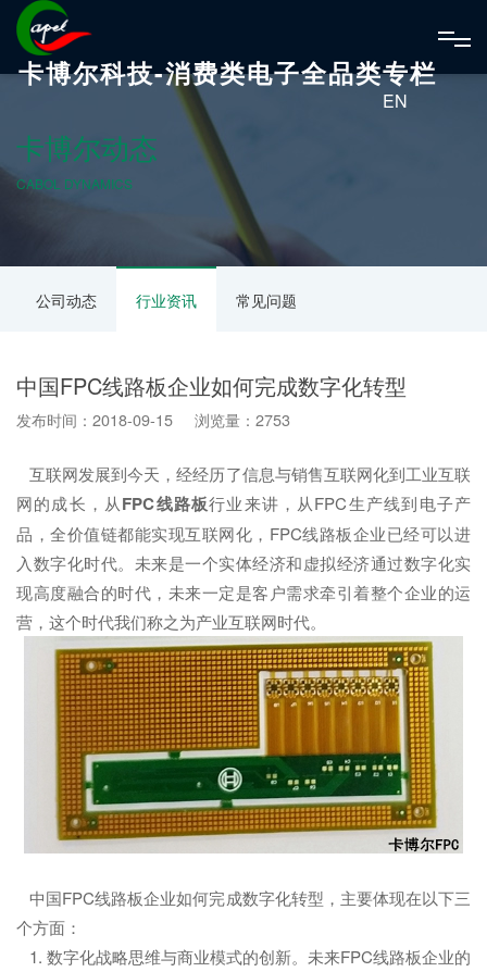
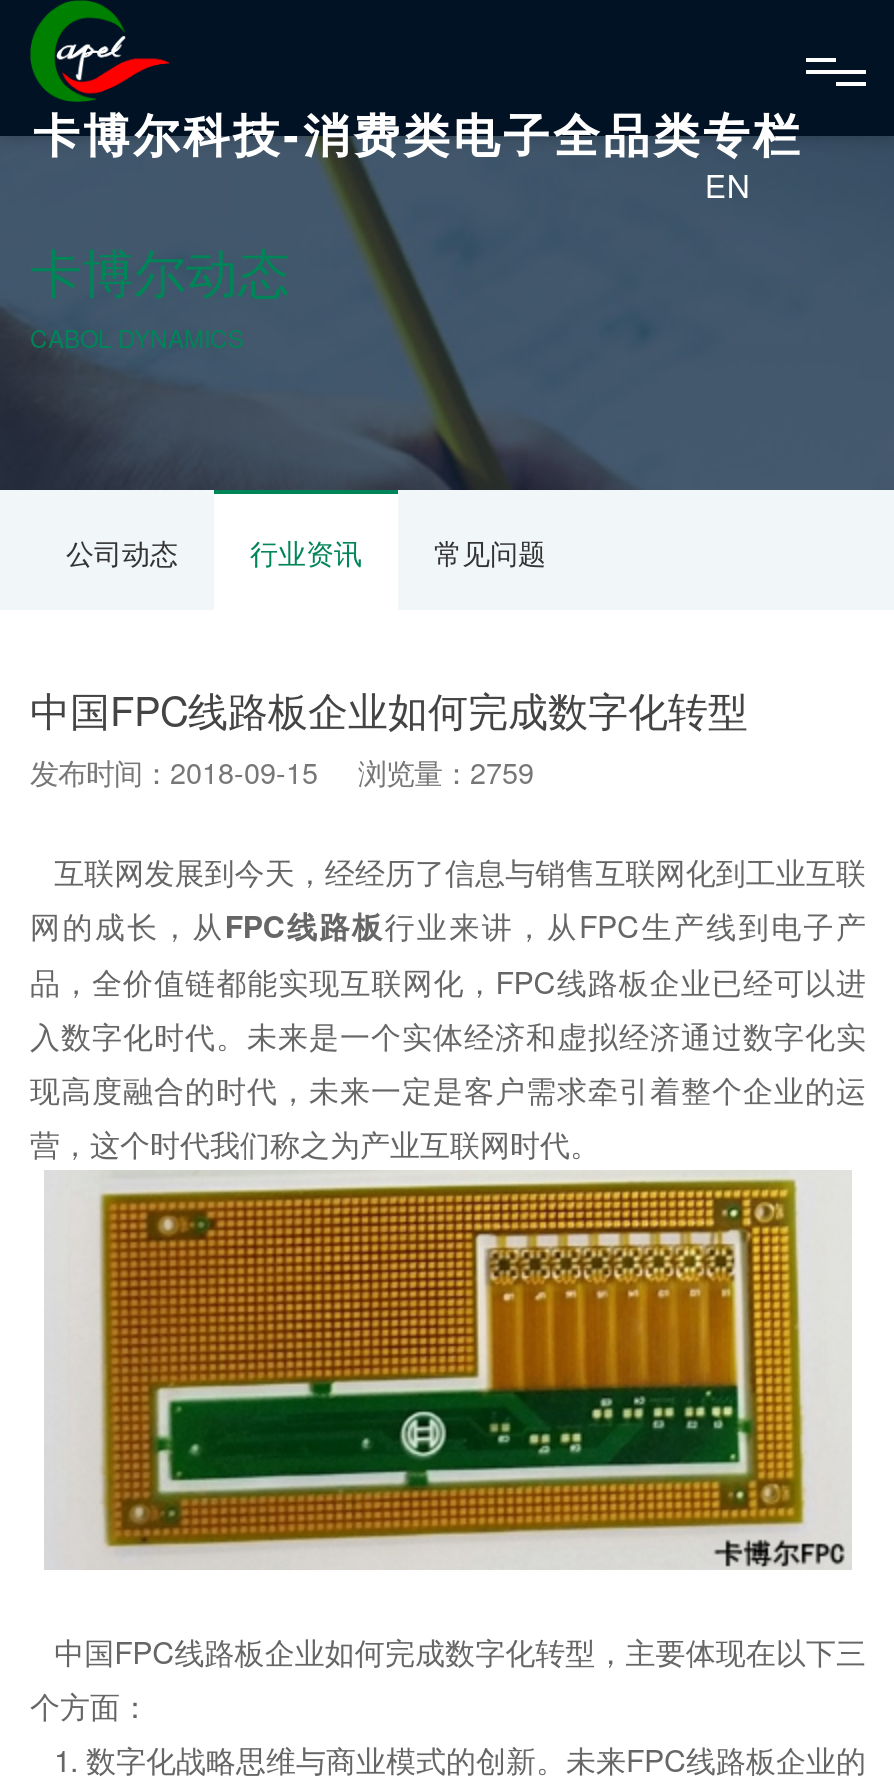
[16,408,290,431] 发布时间：2018-09-15 浏览量：2753 -> [30,750,534,792] 发布时间：2018-09-15 浏览量：2759

